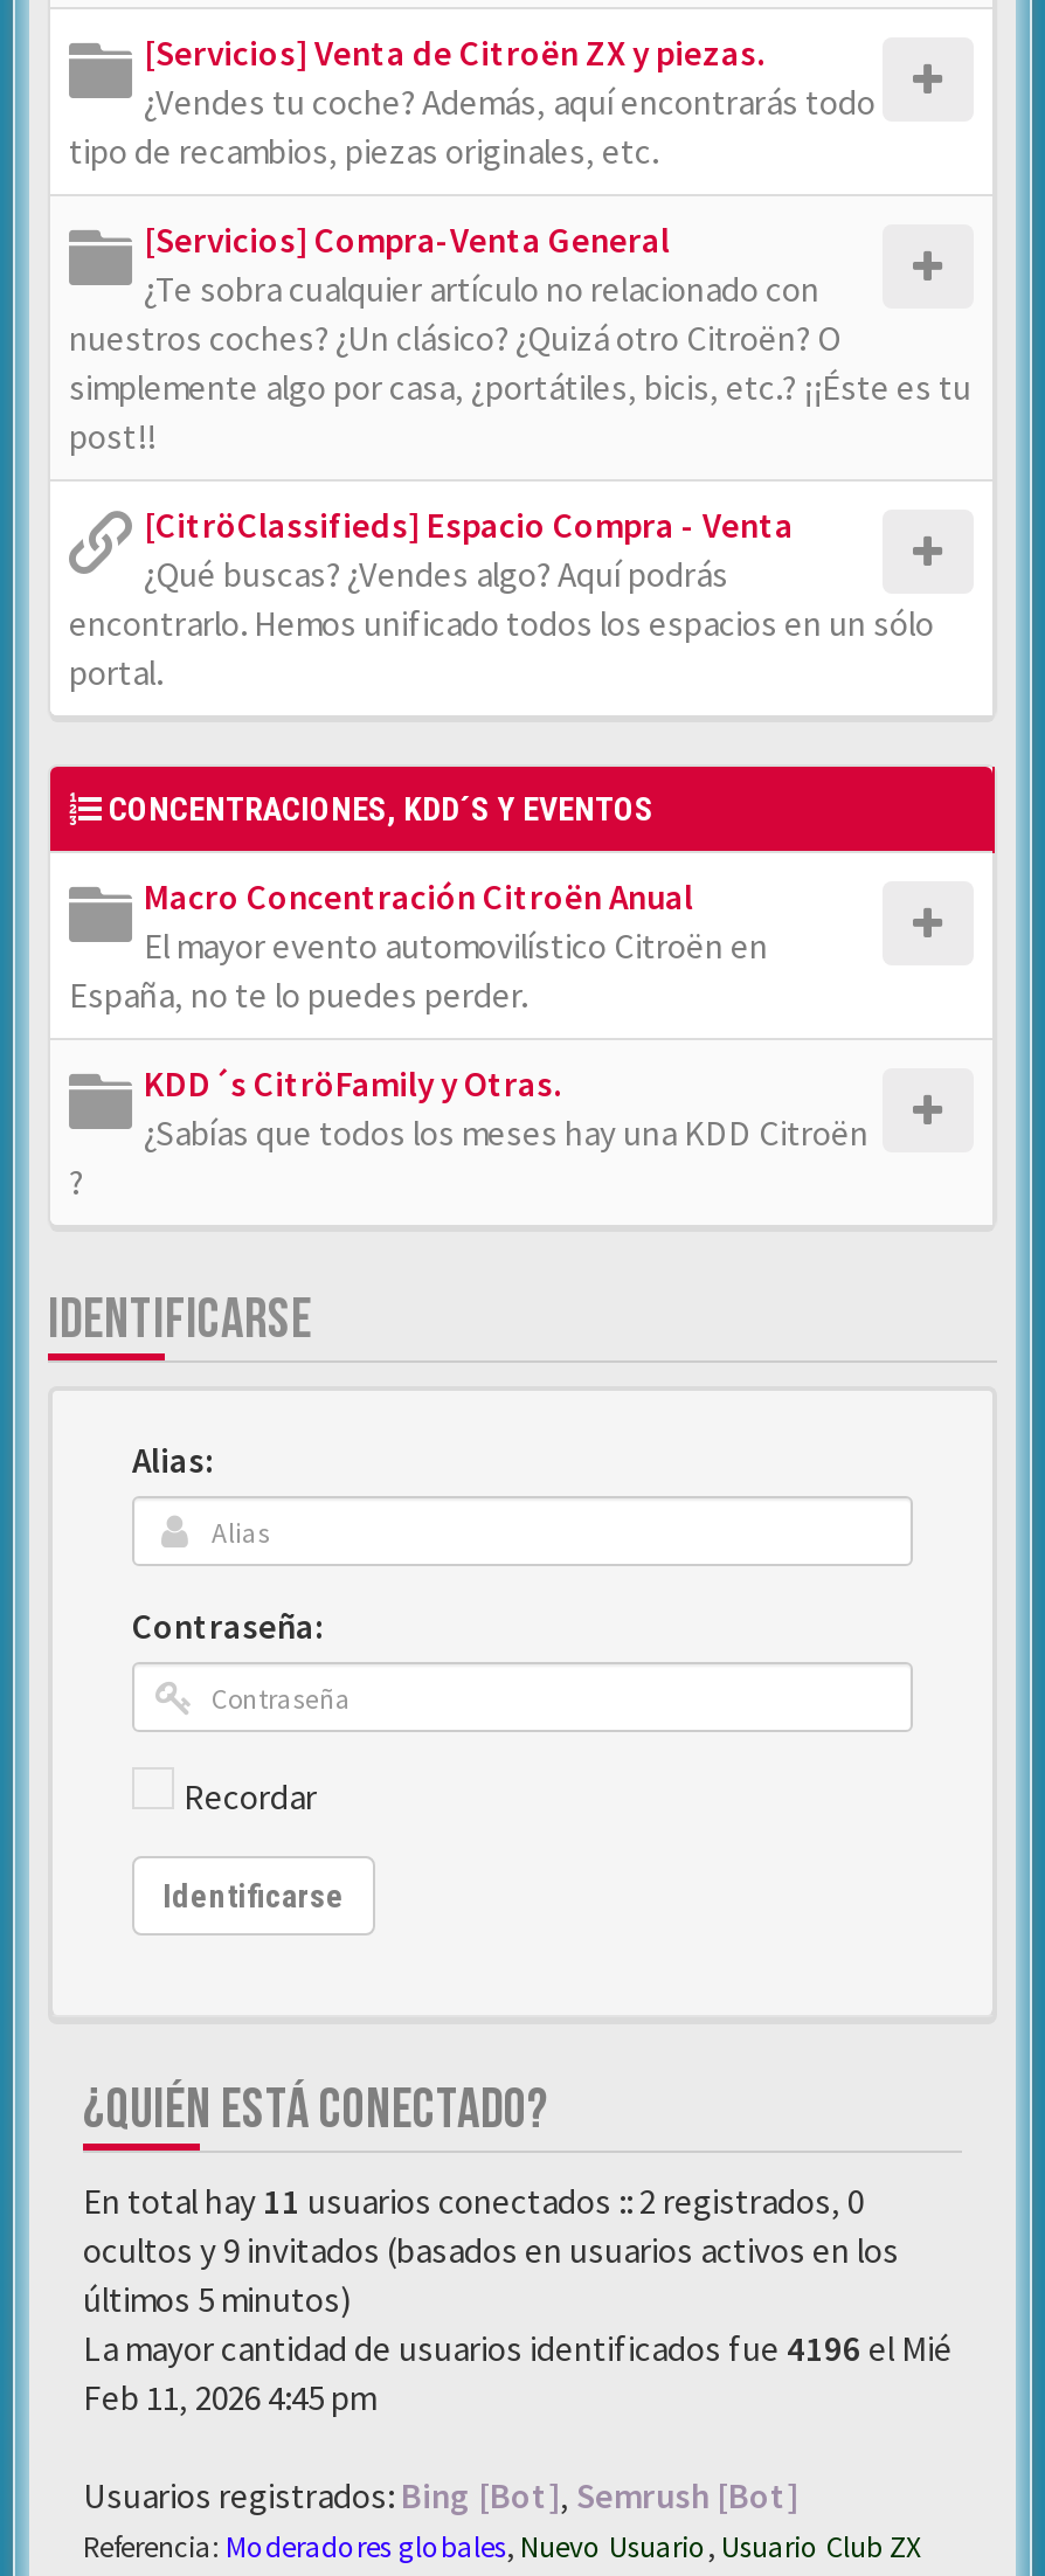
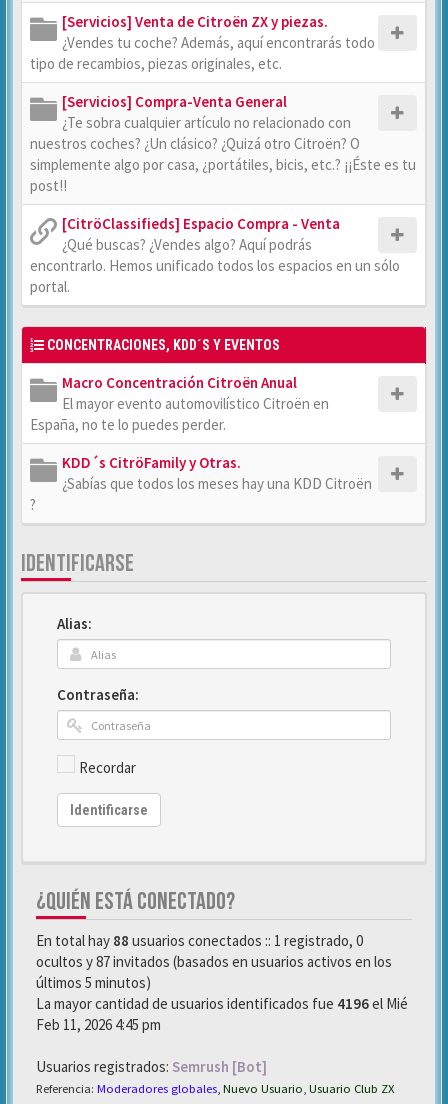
[83,2178,864,2223] En total hay 11 usuarios conectados :: 2 registrados, 0 -> [36,931,363,950] En total hay 88 usuarios conectados :: 1 registrado, 0
[83,2227,899,2272] ocultos y 9 invitados (basados en usuarios activos en los -> [36,952,392,971] ocultos y 87 invitados (basados en usuarios activos en los
[83,2473,798,2517] Usuarios registrados: Bing [Bot], Semrush [Bot] -> [36,1057,267,1076] Usuarios registrados: Semrush [Bot]

